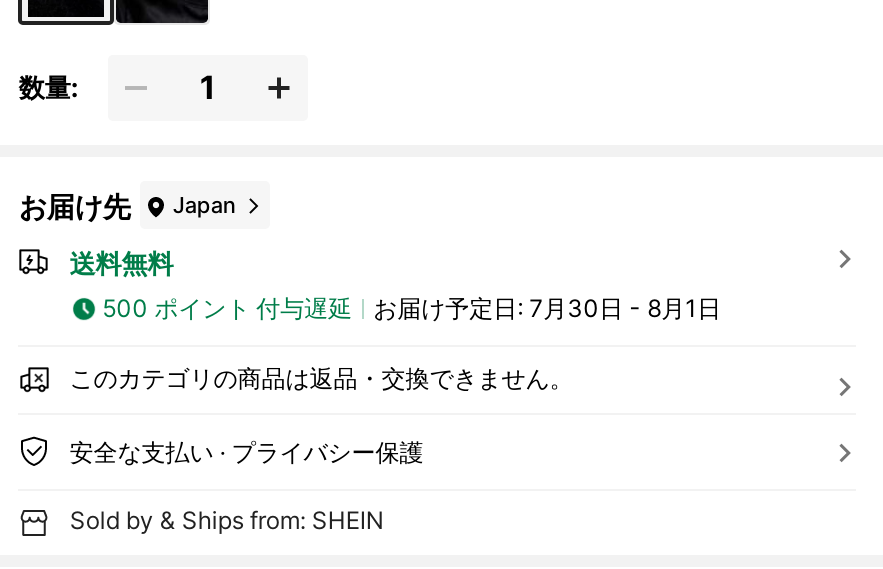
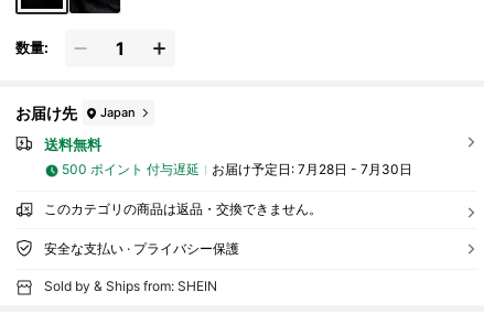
[373,292,721,322] お届け予定日: 7月30日 - 8月1日 -> [211,161,412,178] お届け予定日: 7月28日 - 7月30日

